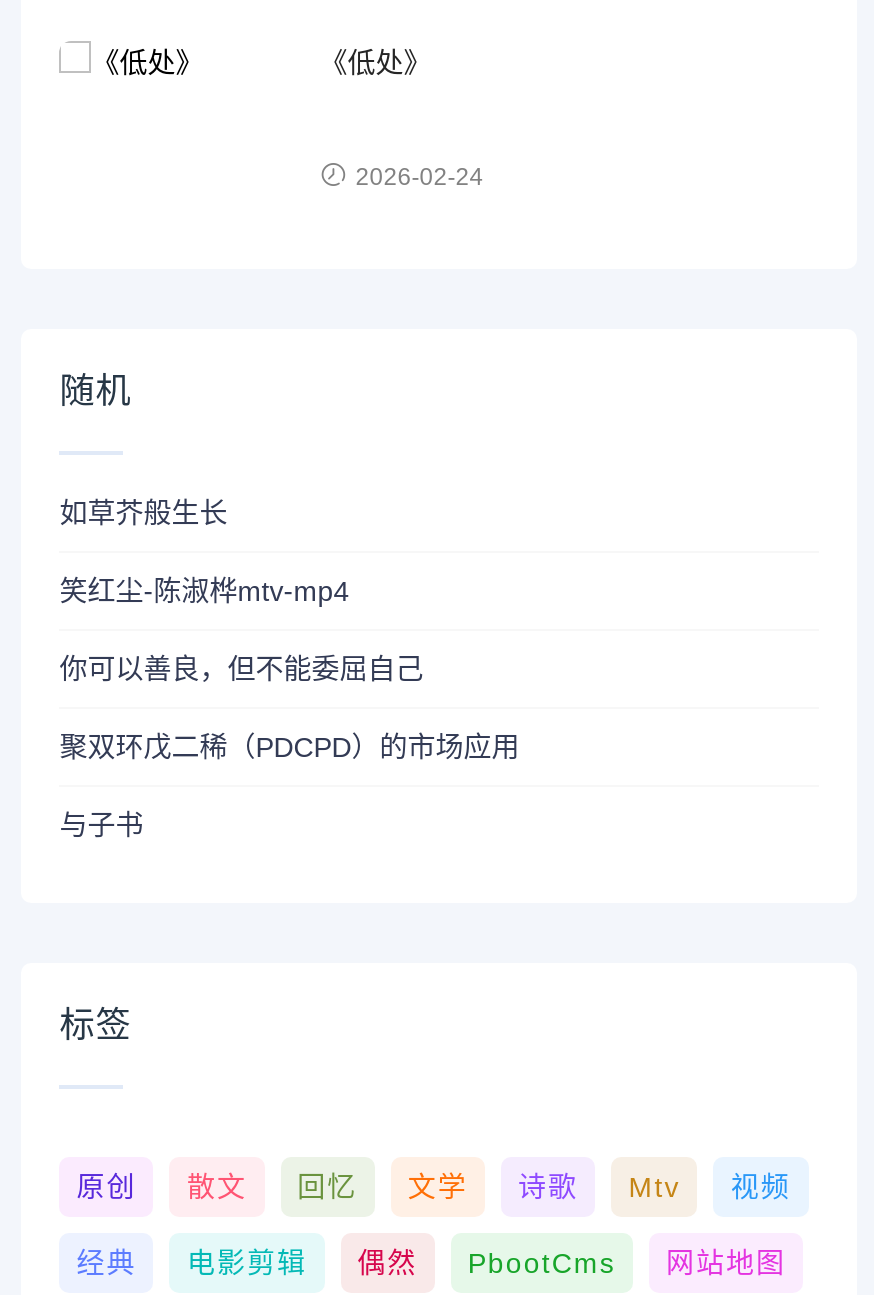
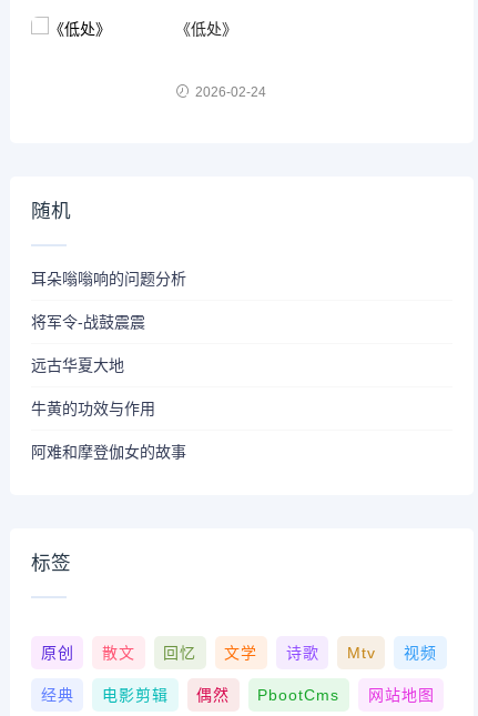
[59,498,227,530] 如草芥般生长 -> [31,270,187,288] 耳朵嗡嗡响的问题分析
[59,576,349,608] 笑红尘-陈淑桦mtv-mp4 -> [31,313,146,331] 将军令-战鼓震震
[59,654,423,686] 你可以善良，但不能委屈自己 -> [31,357,124,374] 远古华夏大地
[59,732,519,764] 聚双环戊二稀（PDCPD）的市场应用 -> [31,400,155,418] 牛黄的功效与作用
[59,810,143,842] 与子书 -> [31,443,187,461] 阿难和摩登伽女的故事

